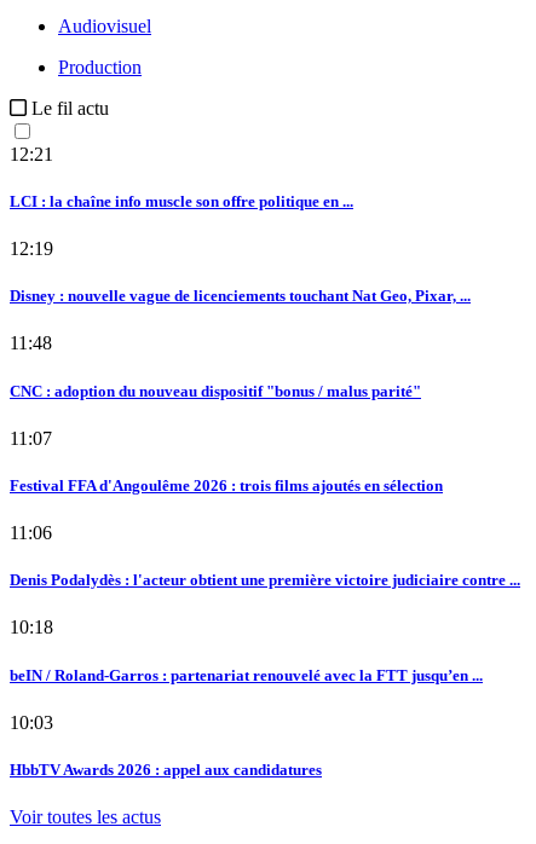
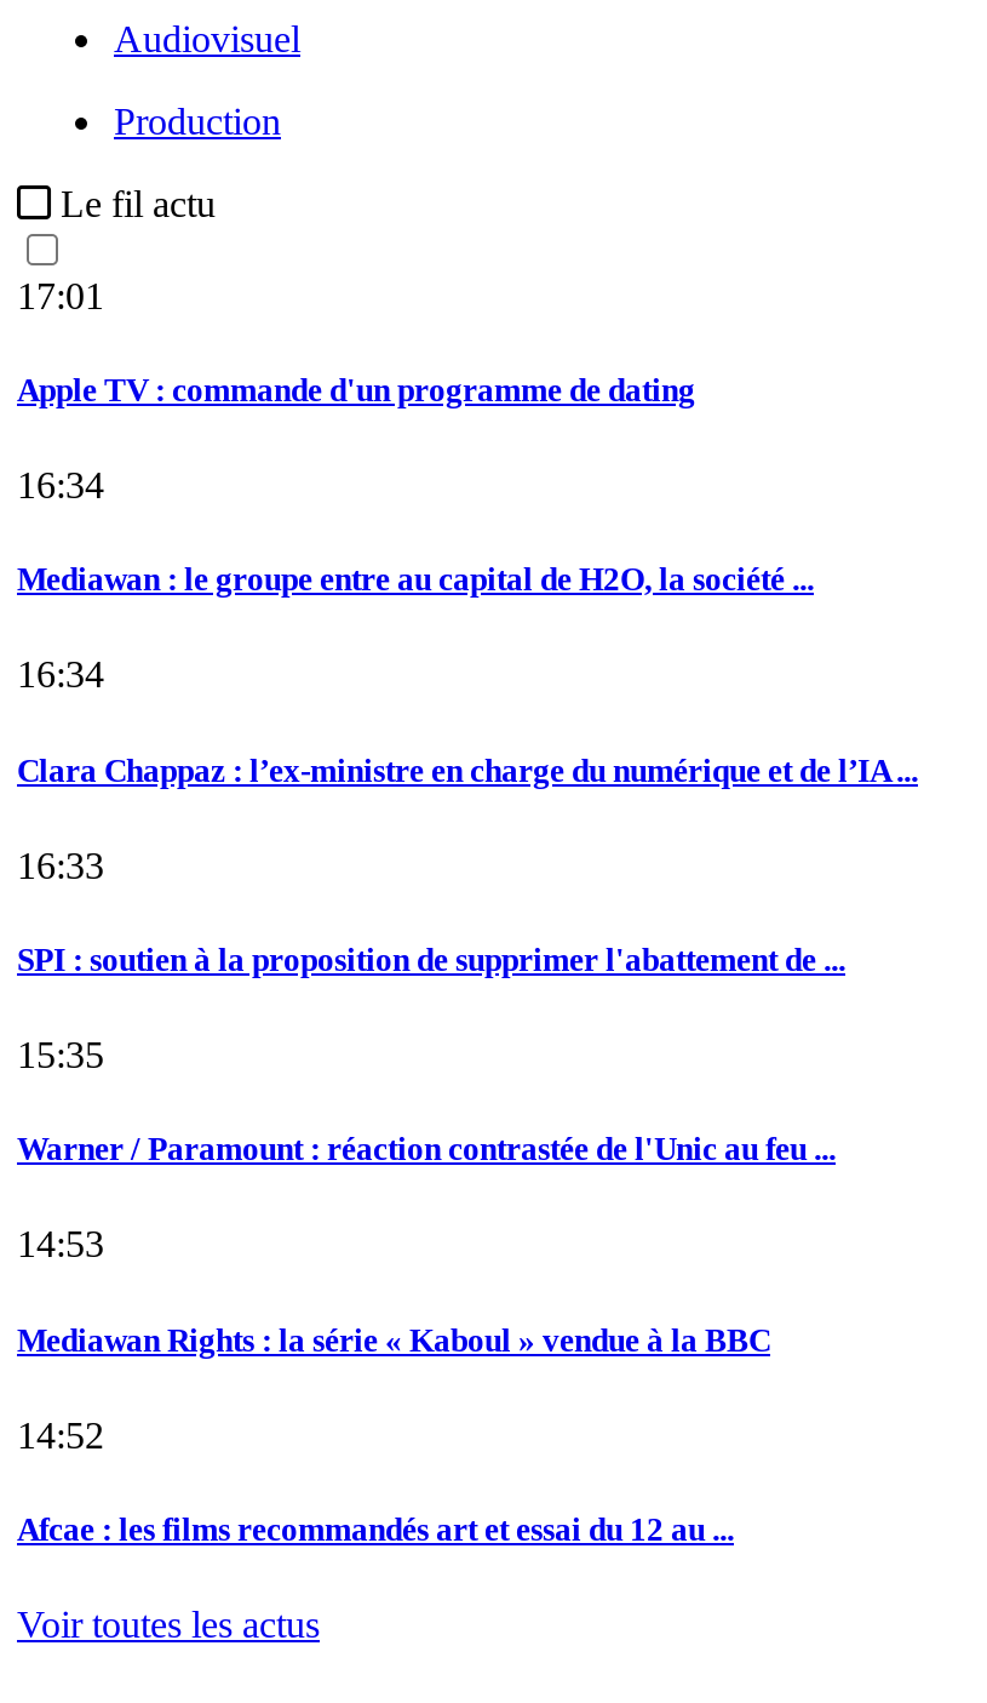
[10,144,53,164] 12:21 -> [17,274,104,316] 17:01
[10,192,353,210] LCI : la chaîne info muscle son offre politique en ... -> [17,372,695,408] Apple TV : commande d'un programme de dating
[10,238,53,259] 12:19 -> [17,464,104,505] 16:34
[10,287,471,305] Disney : nouvelle vague de licenciements touchant Nat Geo, Pixar, ... -> [17,562,814,598] Mediawan : le groupe entre au capital de H2O, la société ...
[10,333,52,354] 11:48 -> [17,654,104,696] 16:34
[10,381,421,400] CNC : adoption du nouveau dispositif "bonus / malus parité" -> [17,752,918,788] Clara Chappaz : l’ex-ministre en charge du numérique et de l’IA ...
[10,428,52,448] 11:07 -> [17,844,104,885] 16:33
[10,476,443,494] Festival FFA d'Angoulême 2026 : trois films ajoutés en sélection -> [17,942,845,978] SPI : soutien à la proposition de supprimer l'abattement de ...
[10,522,52,543] 11:06 -> [17,1034,104,1075] 15:35
[10,571,520,589] Denis Podalydès : l'acteur obtient une première victoire judiciaire contre ... -> [17,1131,836,1168] Warner / Paramount : réaction contrastée de l'Unic au feu ...
[10,617,53,638] 10:18 -> [17,1224,104,1265] 14:53
[10,666,483,684] beIN / Roland-Garros : partenariat renouvelé avec la FTT jusqu’en ... -> [17,1321,770,1358] Mediawan Rights : la série « Kaboul » vendue à la BBC
[10,712,53,733] 10:03 -> [17,1414,104,1455] 14:52
[10,760,322,779] HbbTV Awards 2026 : appel aux candidatures -> [17,1511,734,1548] Afcae : les films recommandés art et essai du 12 au ...

